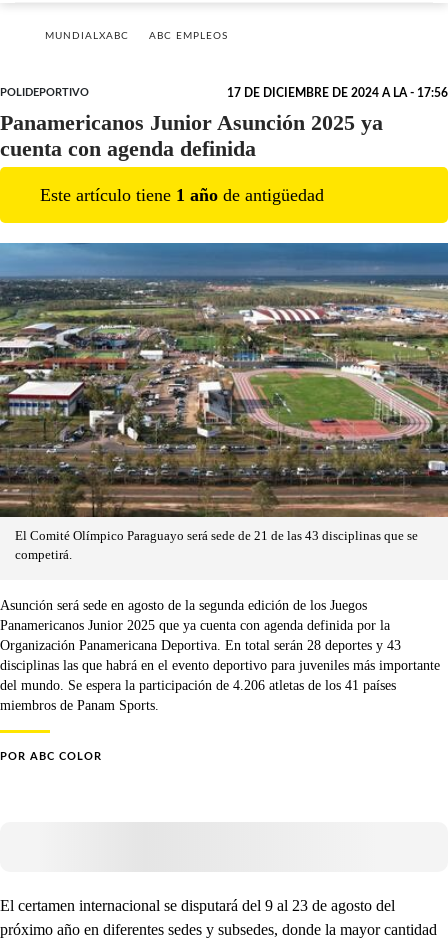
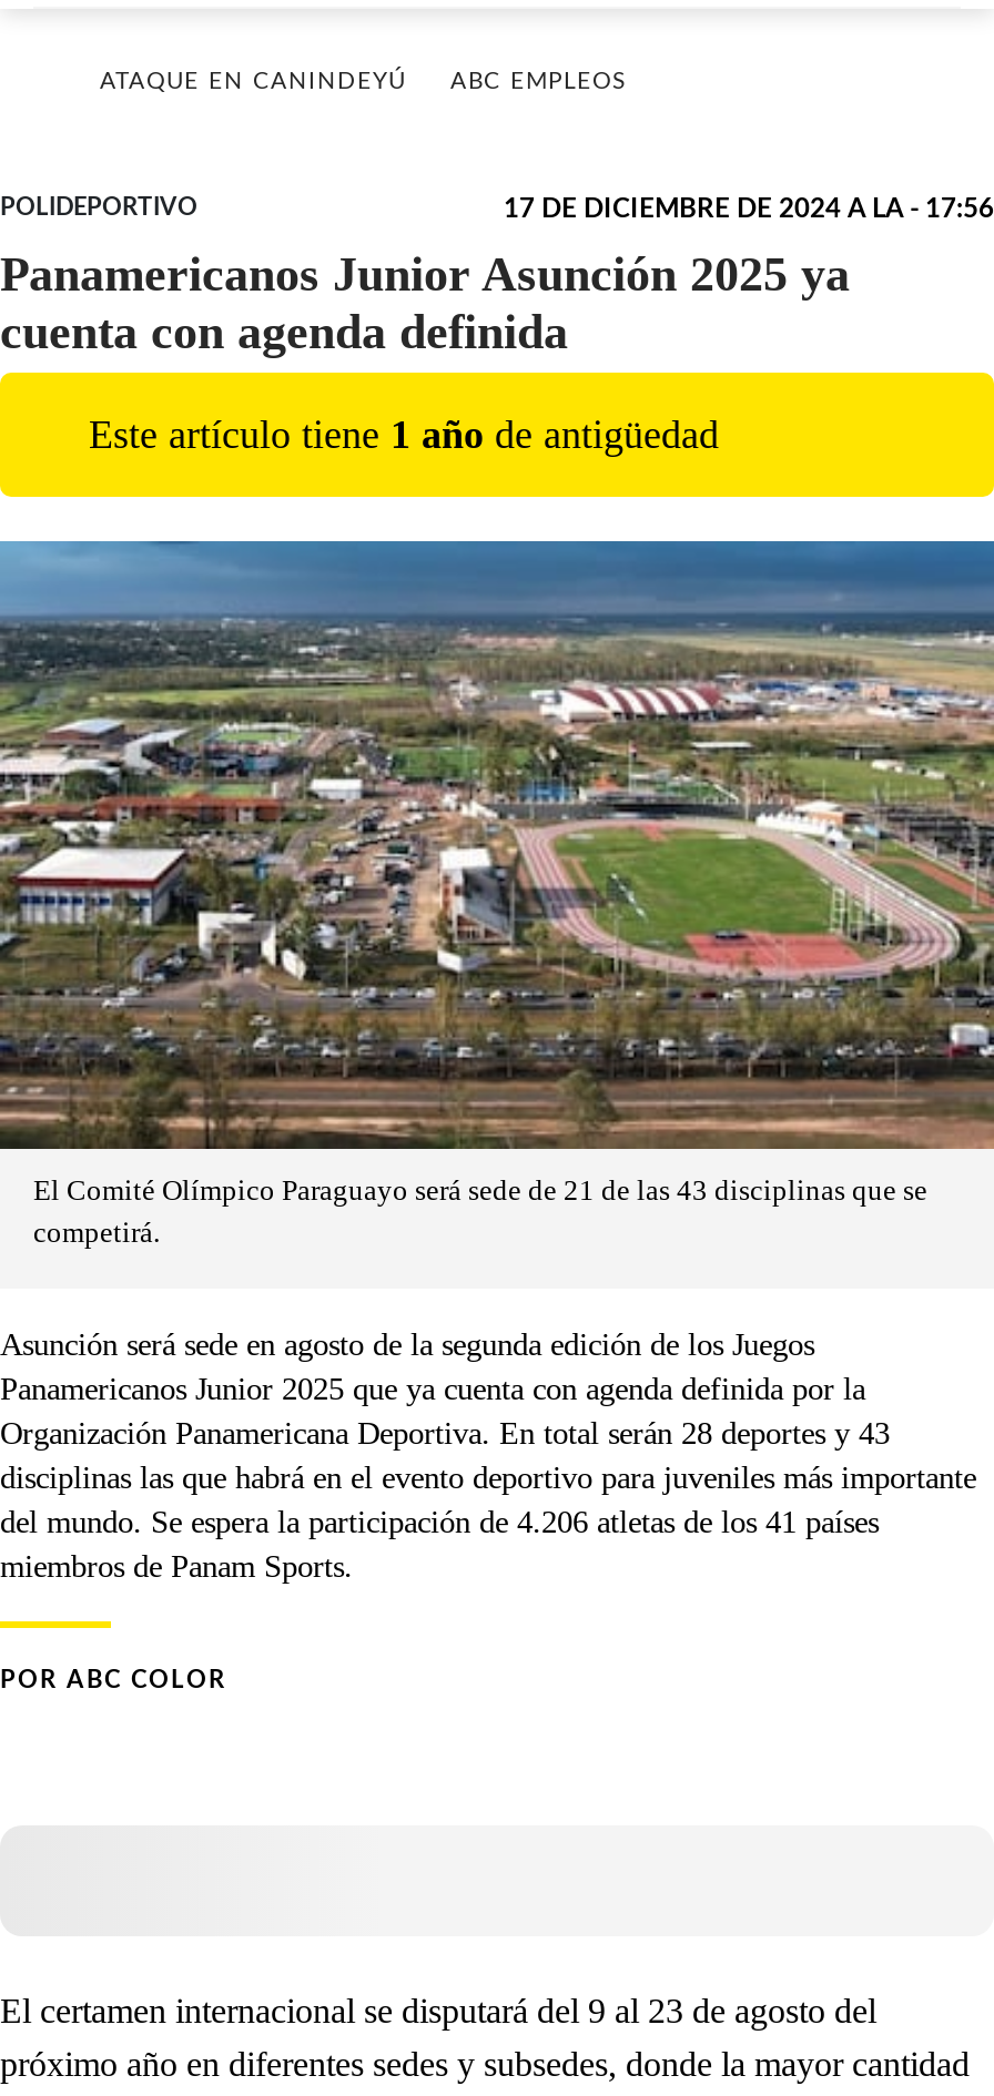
[45,31,129,41] MUNDIALXABC -> [100,71,406,93] ATAQUE EN CANINDEYÚ

